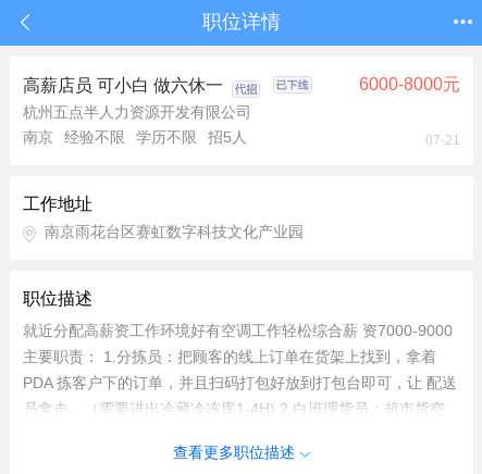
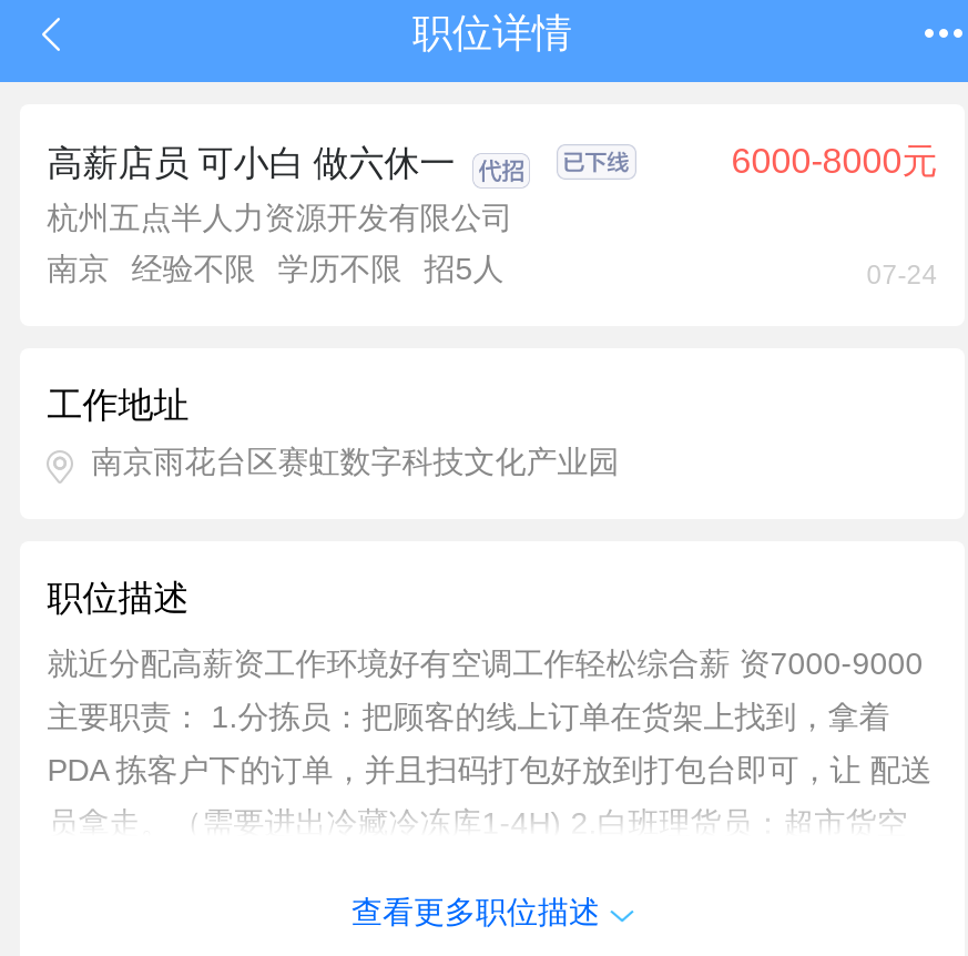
[425,133,460,148] 07-21 -> [867,260,938,291] 07-24

